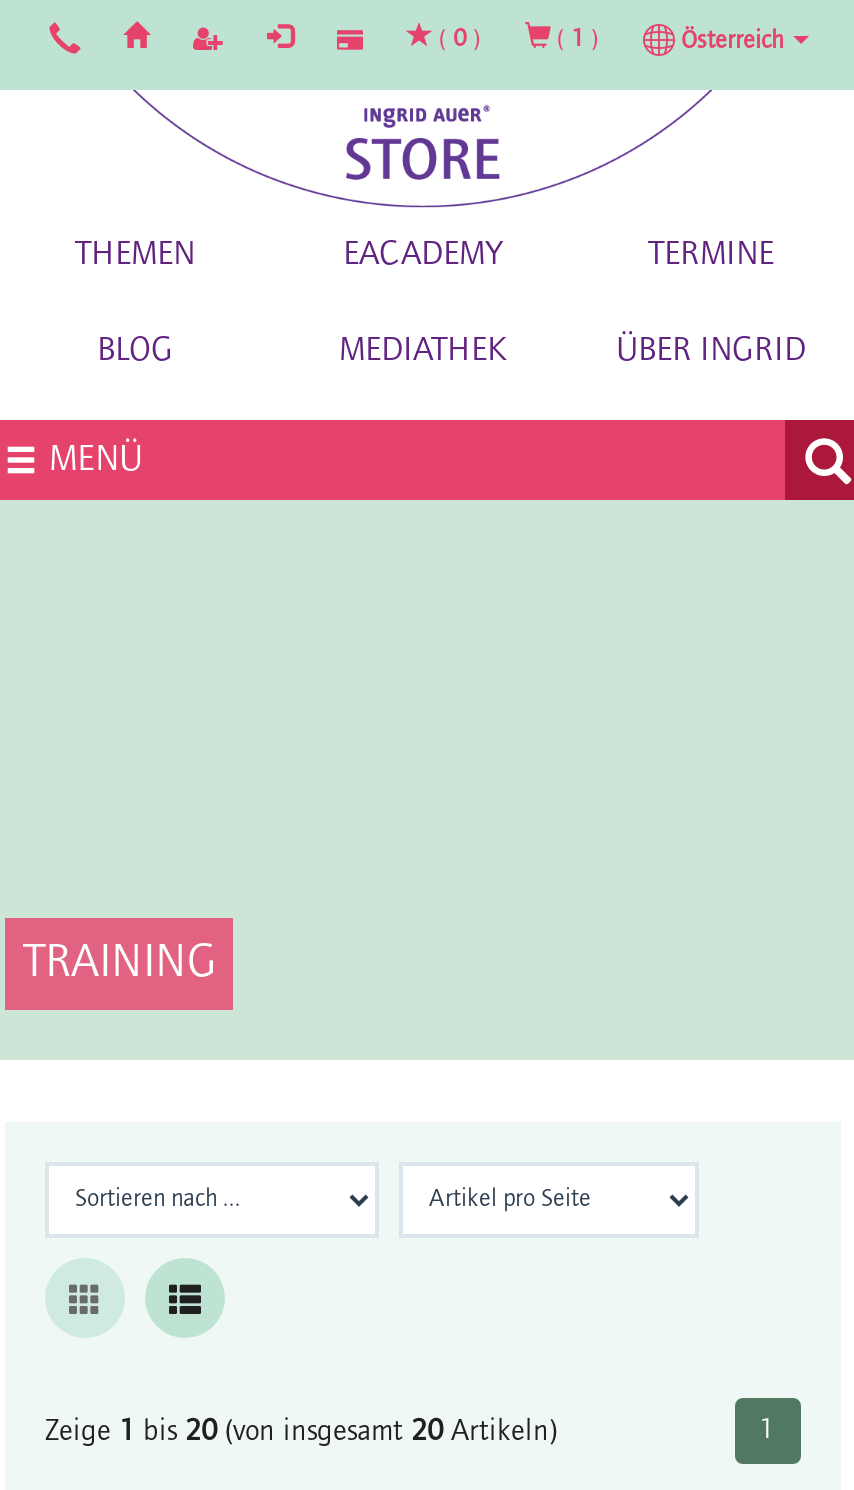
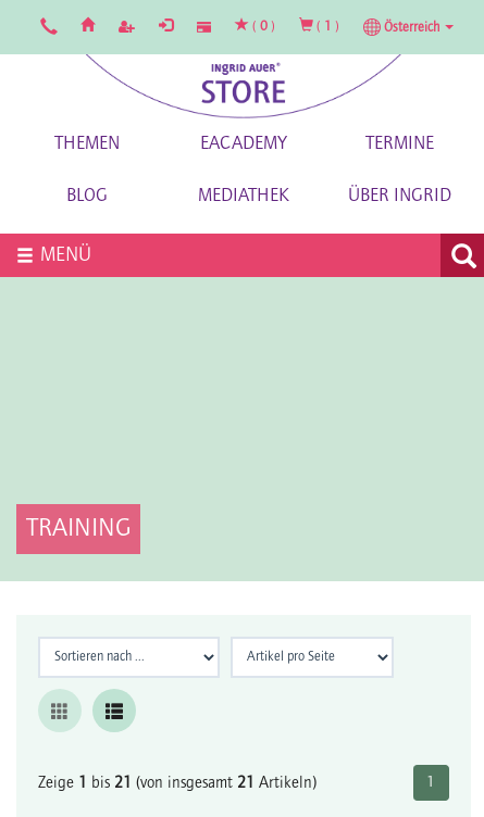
[45,1415,557,1447] Zeige 1 bis 20 (von insgesamt 20 Artikeln) -> [38,774,317,792] Zeige 1 bis 21 (von insgesamt 21 Artikeln)

